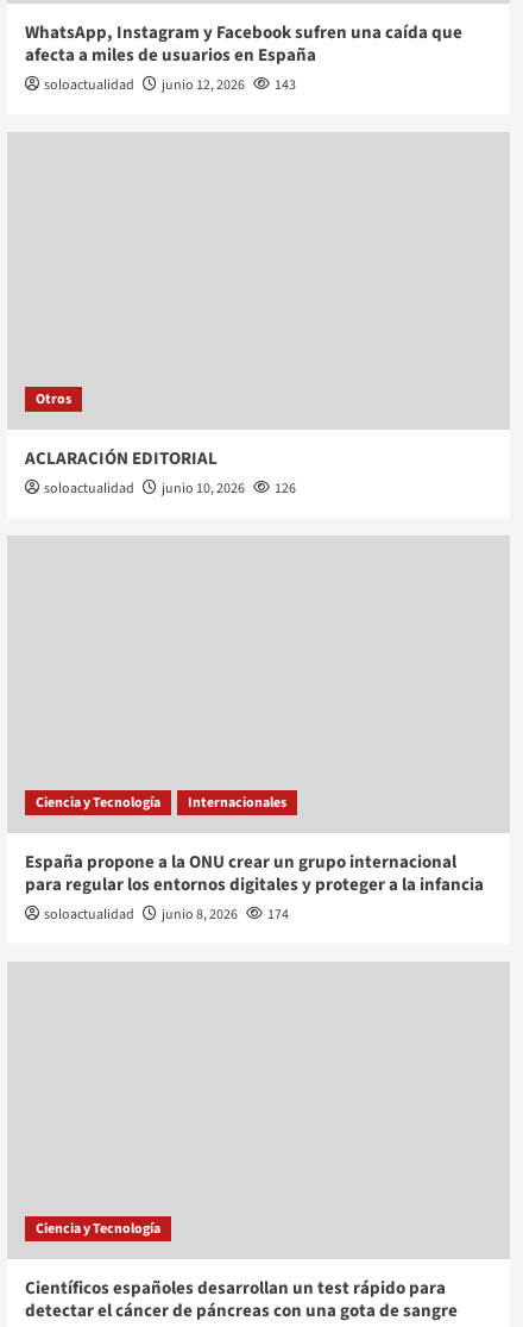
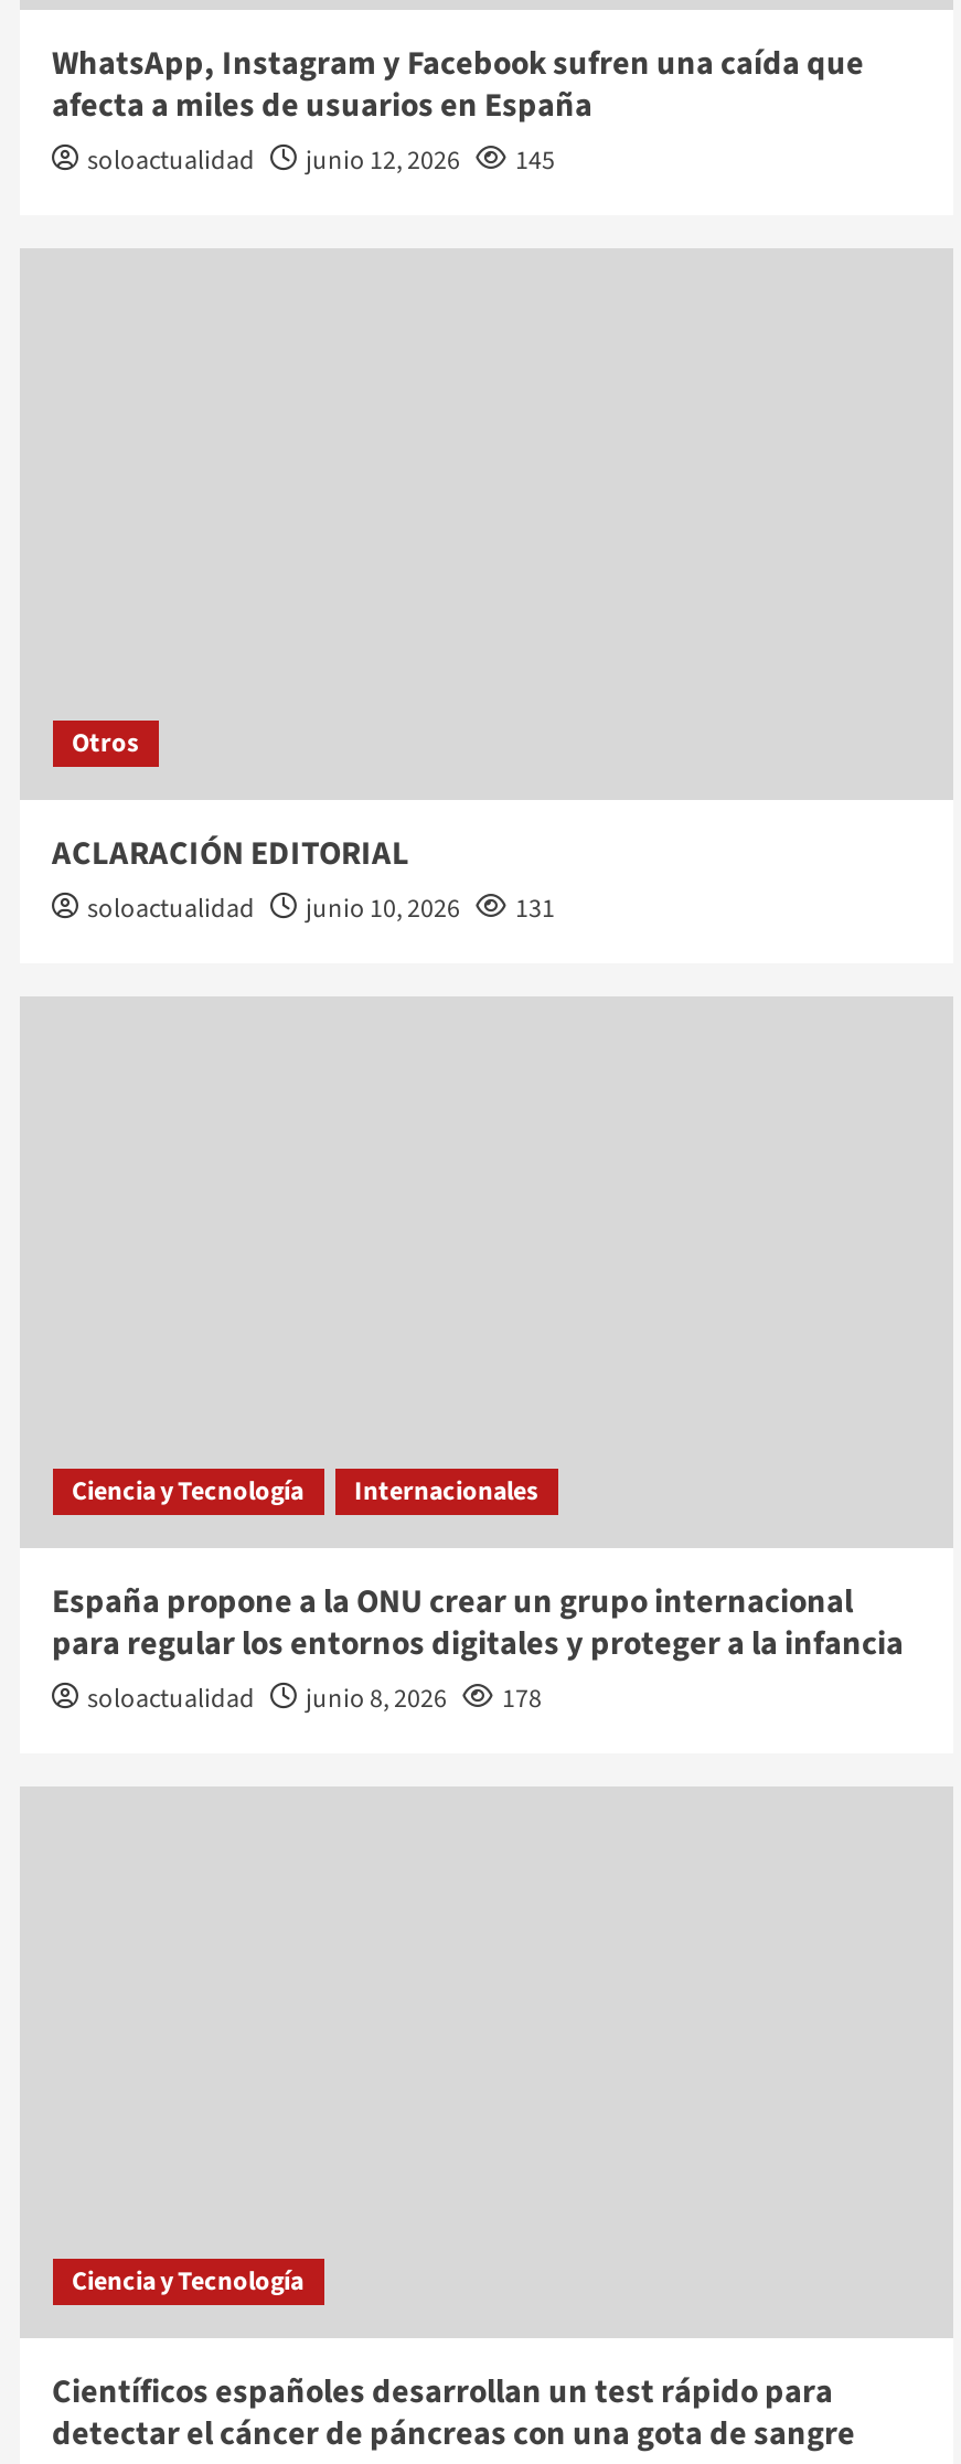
[43,75,295,95] soloactualidad junio 12, 2026 143 -> [87,141,555,179] soloactualidad junio 12, 2026 145
[43,478,295,498] soloactualidad junio 10, 2026 126 -> [87,890,555,927] soloactualidad junio 10, 2026 131
[43,904,288,924] soloactualidad junio 8, 2026 174 -> [87,1680,542,1717] soloactualidad junio 8, 2026 178

